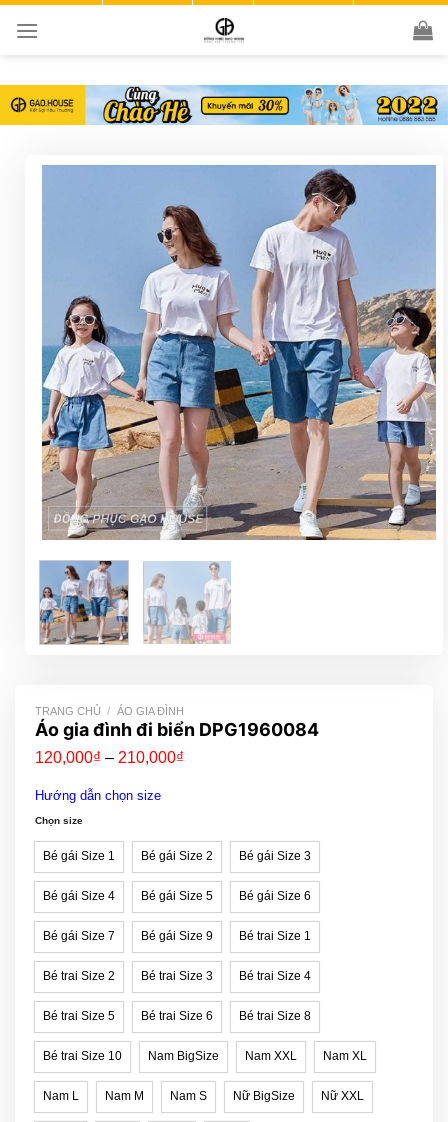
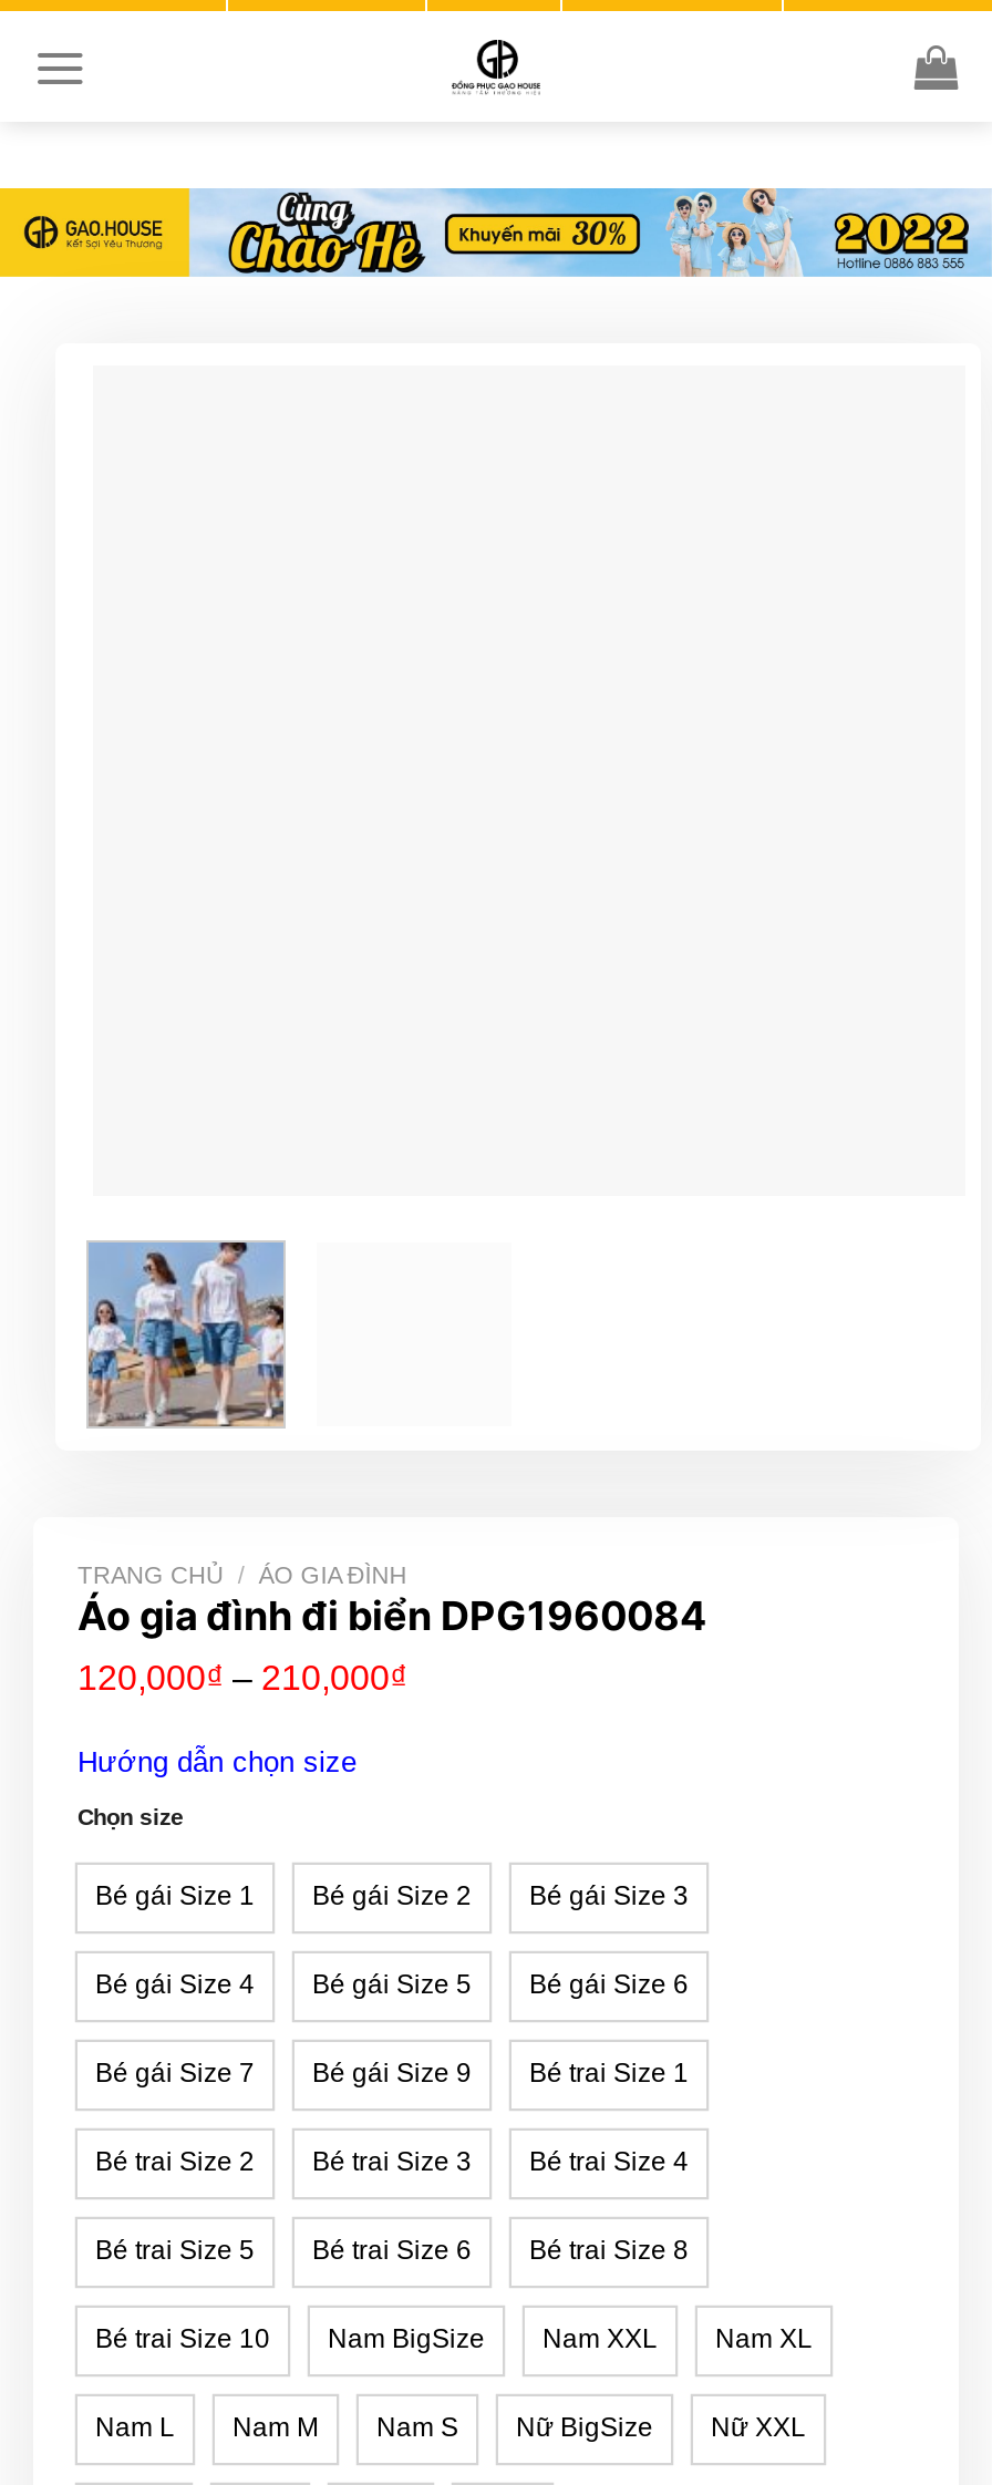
[41,164,437,541] [image] -> none
[143,561,231,644] [image] -> none

